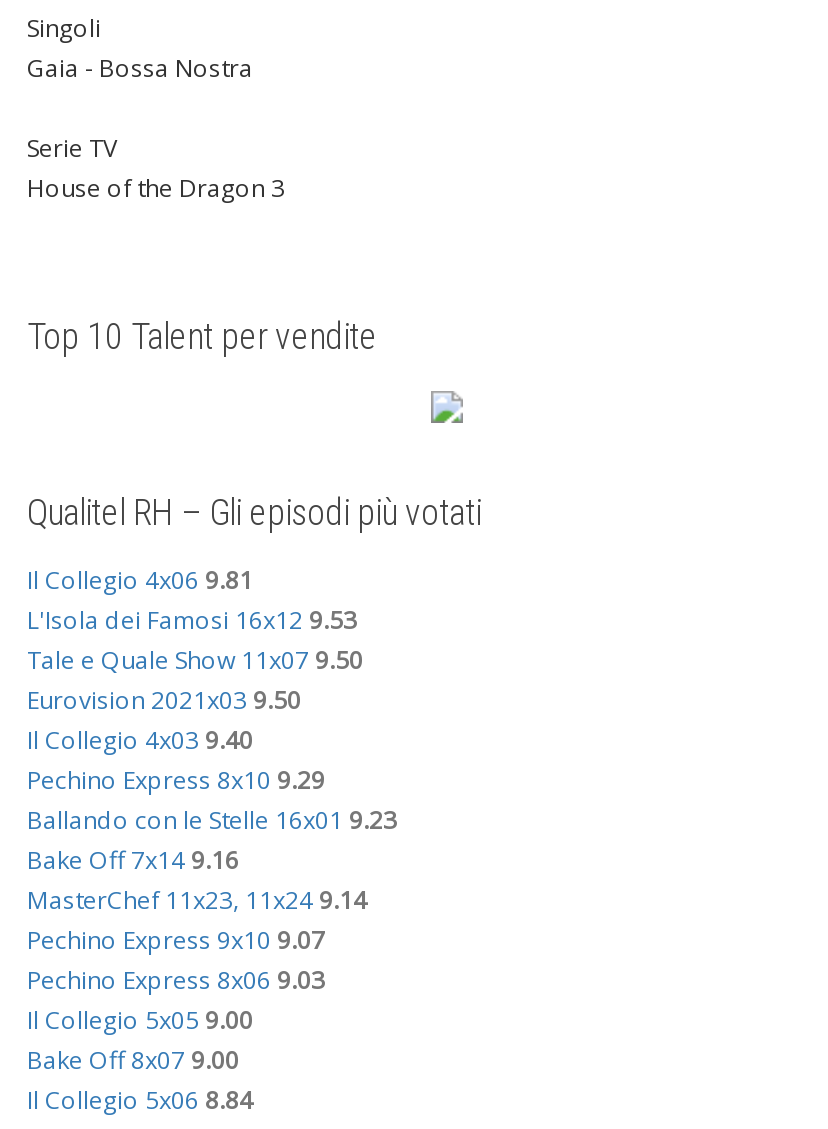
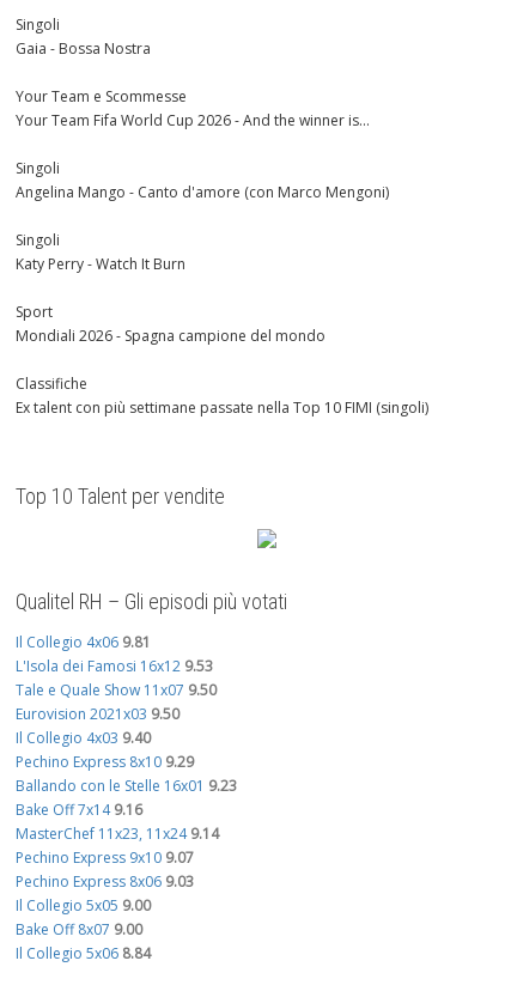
[27,132,285,206] Serie TV | House of the Dragon 3 -> [16,87,428,418] Your Team e Scommesse | Your Team Fifa World Cup 2026 - And the winner is... | Singoli | Angelina Mango - Canto d'amore (con Marco Mengoni) | Singoli | Katy Perry - Watch It Burn | Sport | Mondiali 2026 - Spagna campione del mondo | Classifiche | Ex talent con più settimane passate nella Top 10 FIMI (singoli)

